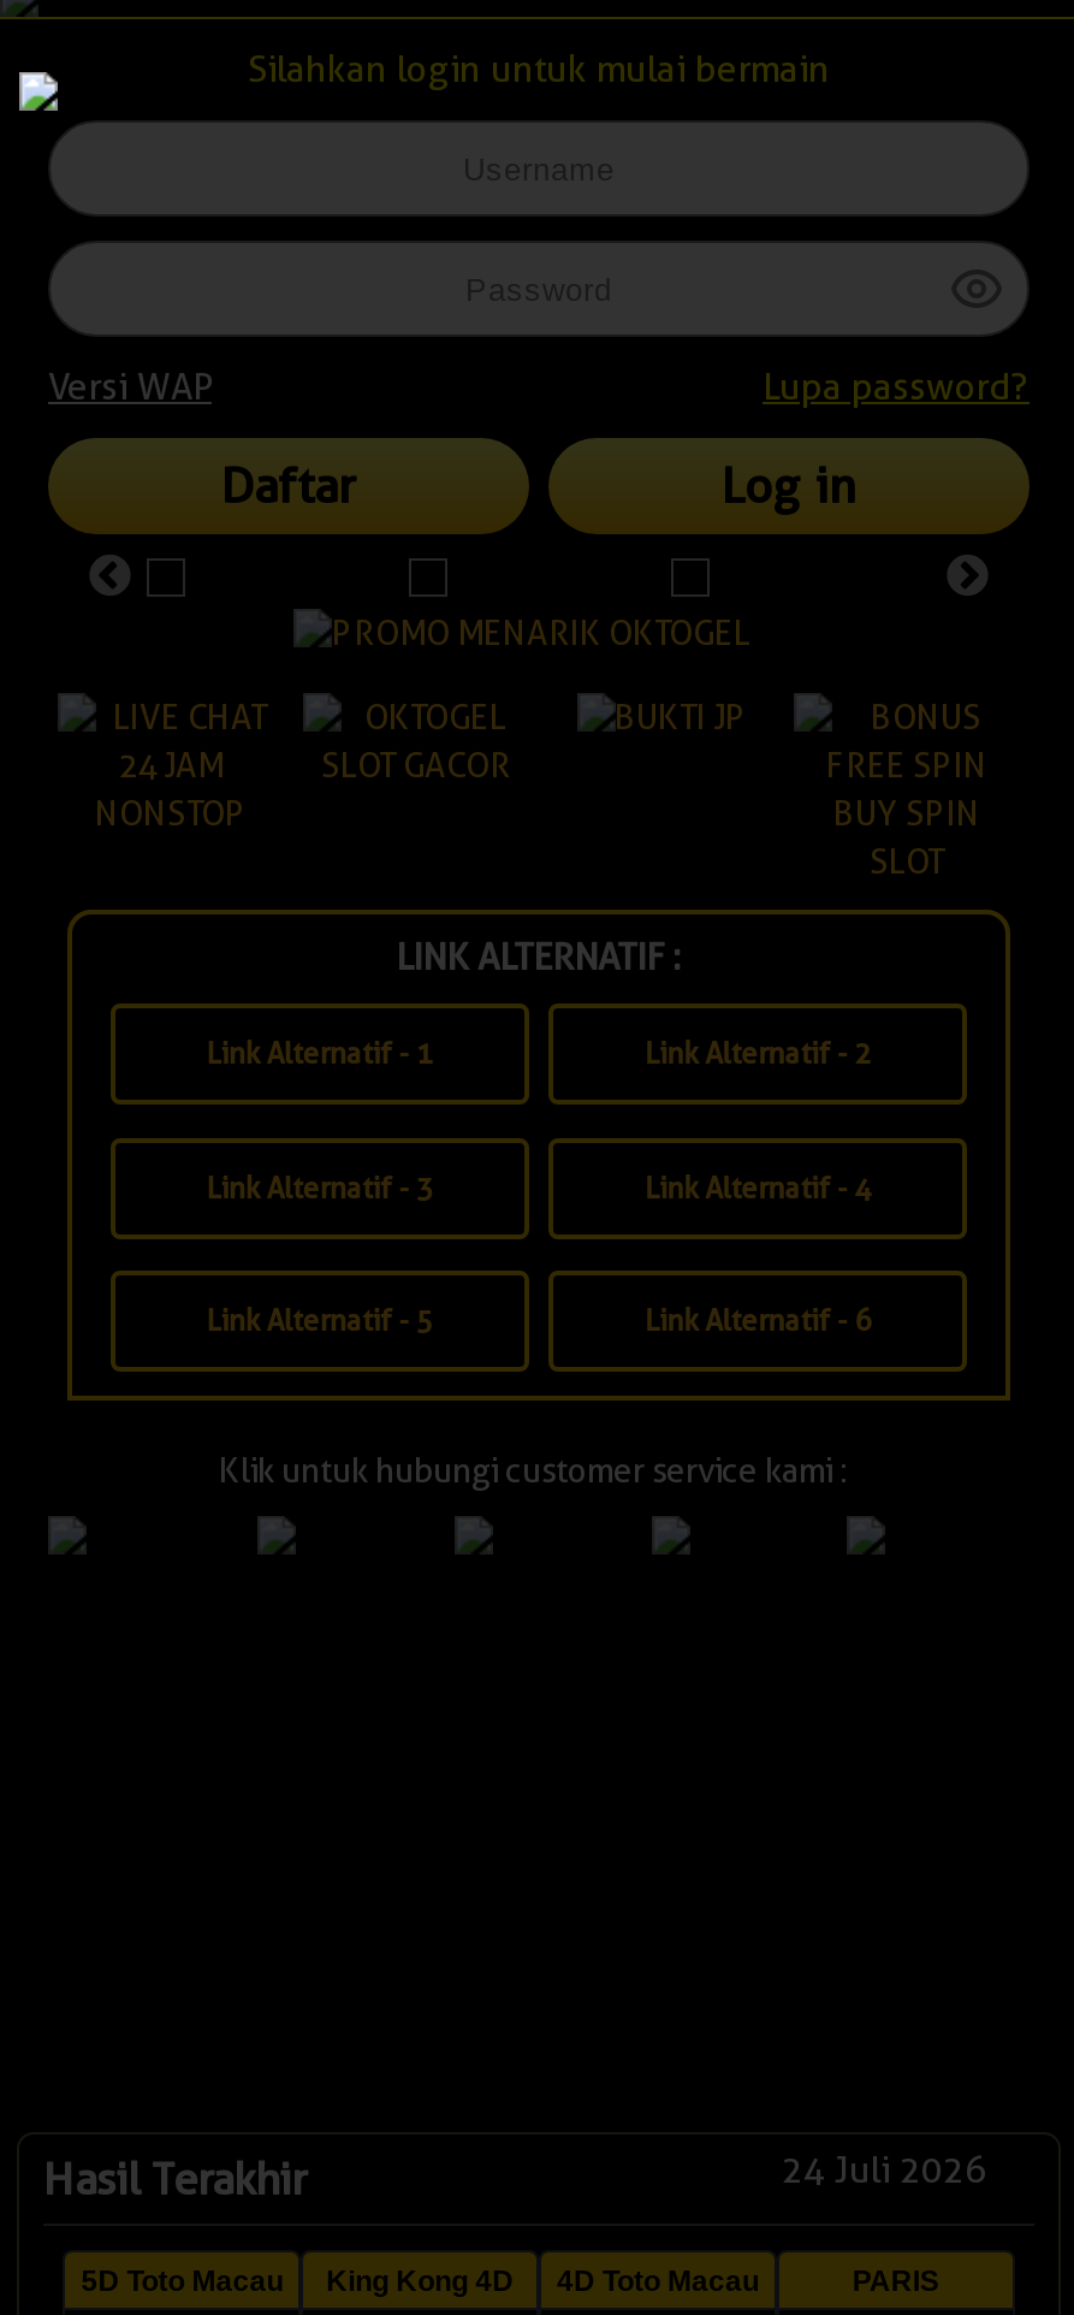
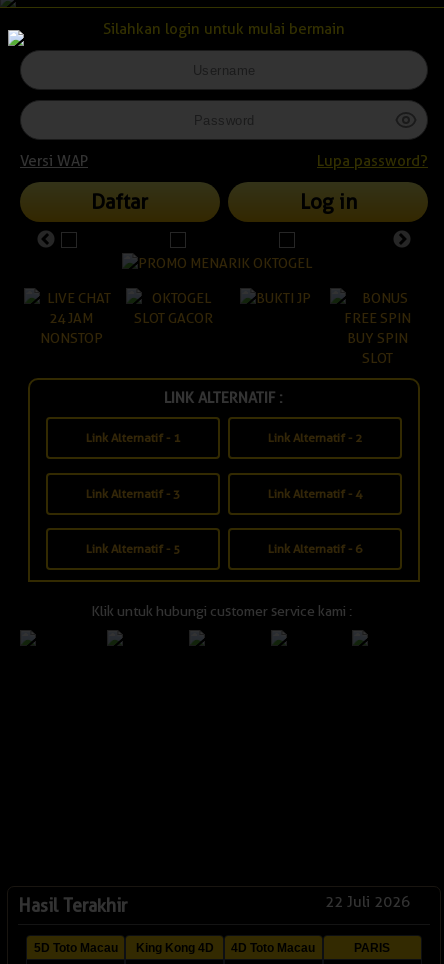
[782,2149,986,2193] 24 Juli 2026 -> [325,893,410,911] 22 Juli 2026

